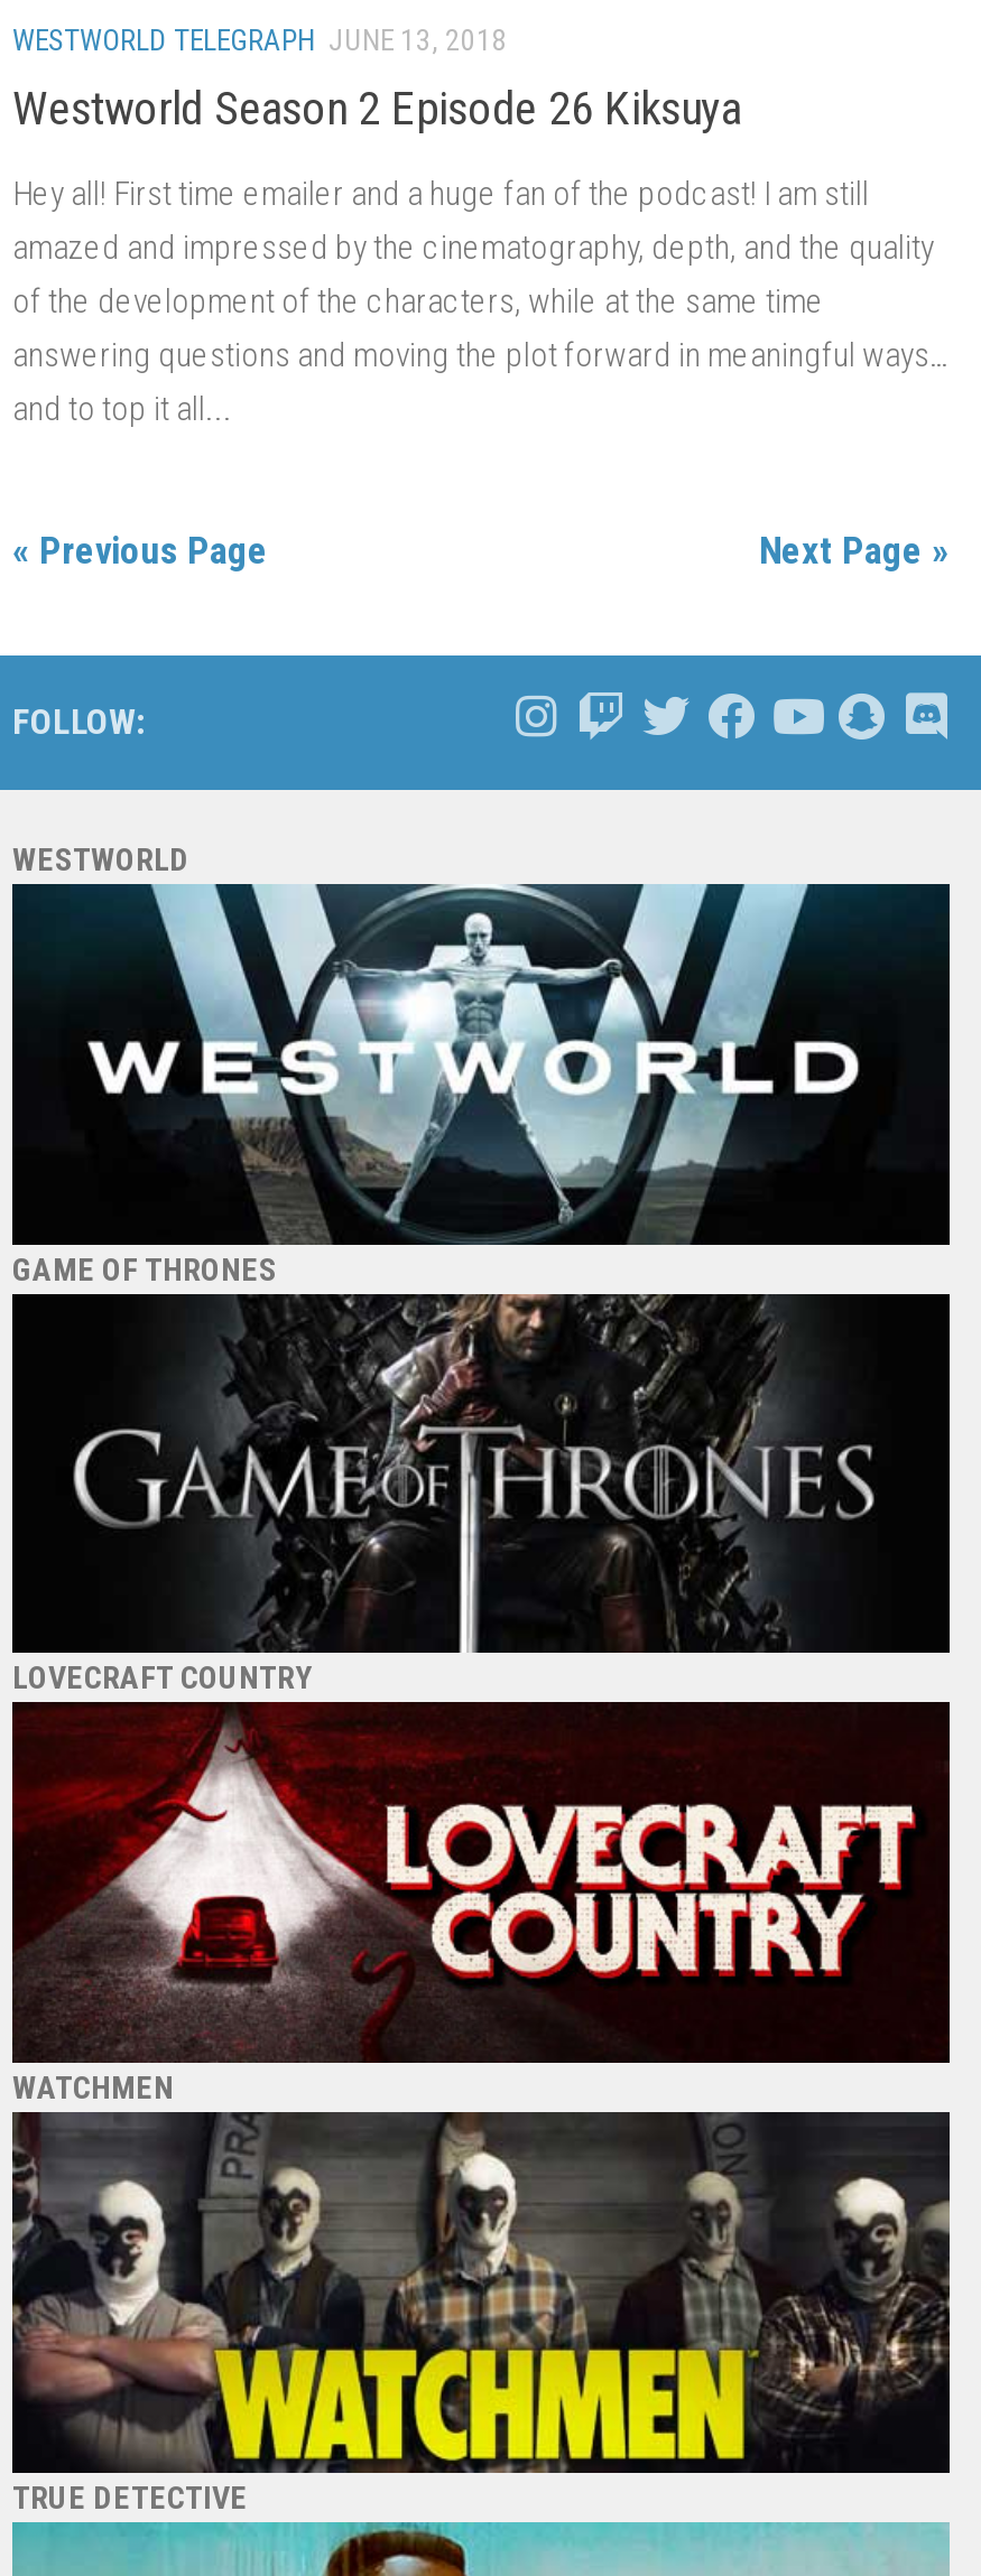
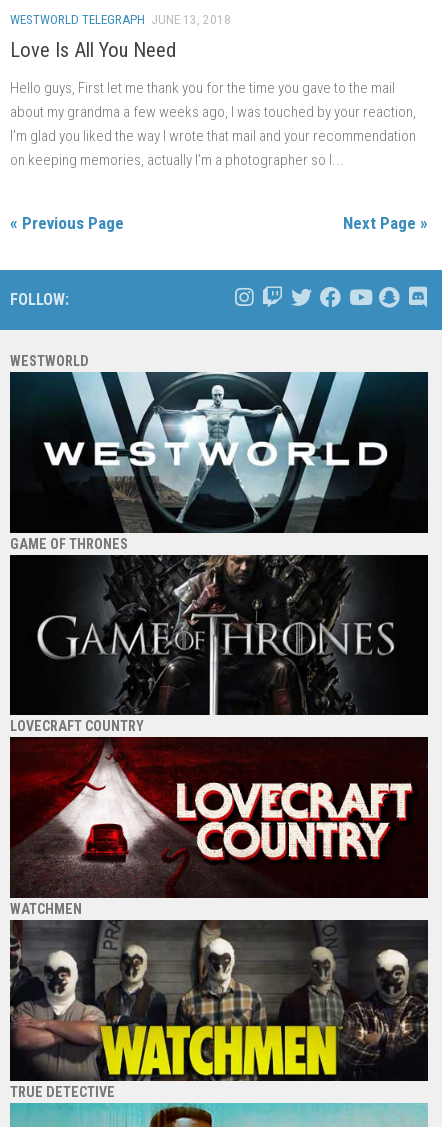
[12,81,741,135] Westworld Season 2 Episode 26 Kiksuya -> [10,38,176,62] Love Is All You Need
[12,173,947,429] Hey all! First time emailer and a huge fan of the podcast! I am still | amazed and impressed by the cinematography, depth, and the quality | of the development of the characters, while at the same time | answering questions and moving the plot forward in meaningful ways… | and to top it all... -> [10,79,416,169] Hello guys, First let me thank you for the time you gave to the mail | about my grandma a few weeks ago, I was touched by your reaction, | I’m glad you liked the way I wrote that mail and your recommendation | on keeping memories, actually I’m a photographer so I...

